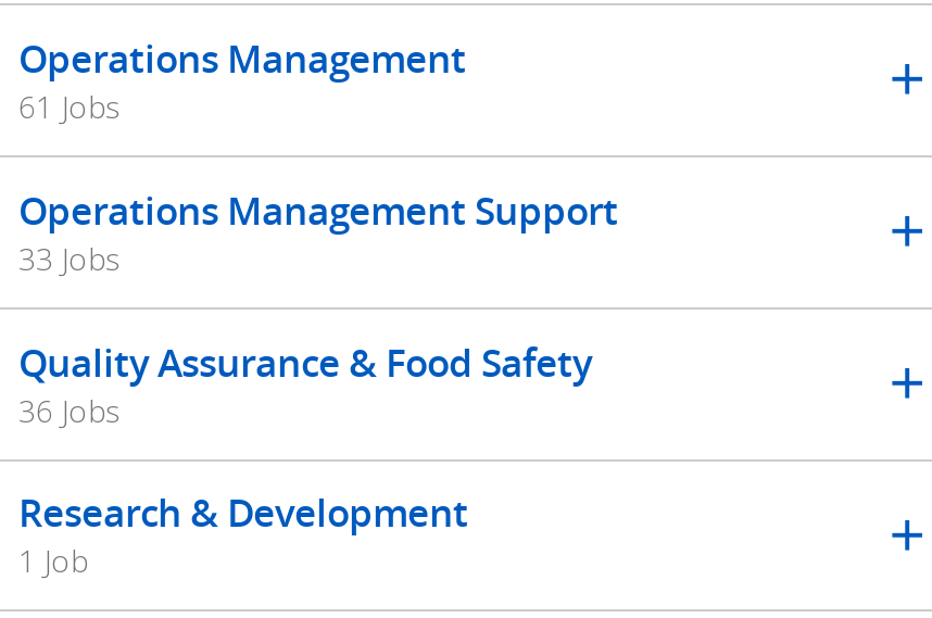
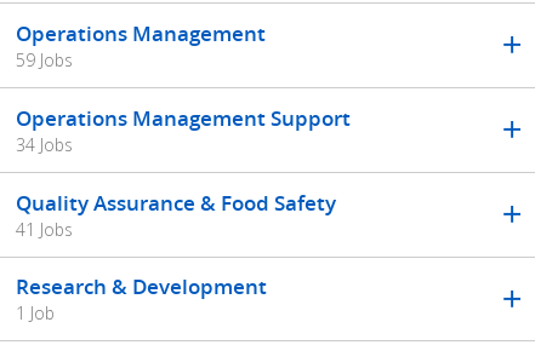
[18,85,121,127] 61 Jobs -> [16,48,73,71] 59 Jobs
[18,237,121,278] 33 Jobs -> [16,133,73,156] 34 Jobs
[18,389,121,430] 36 Jobs -> [16,217,73,240] 41 Jobs

